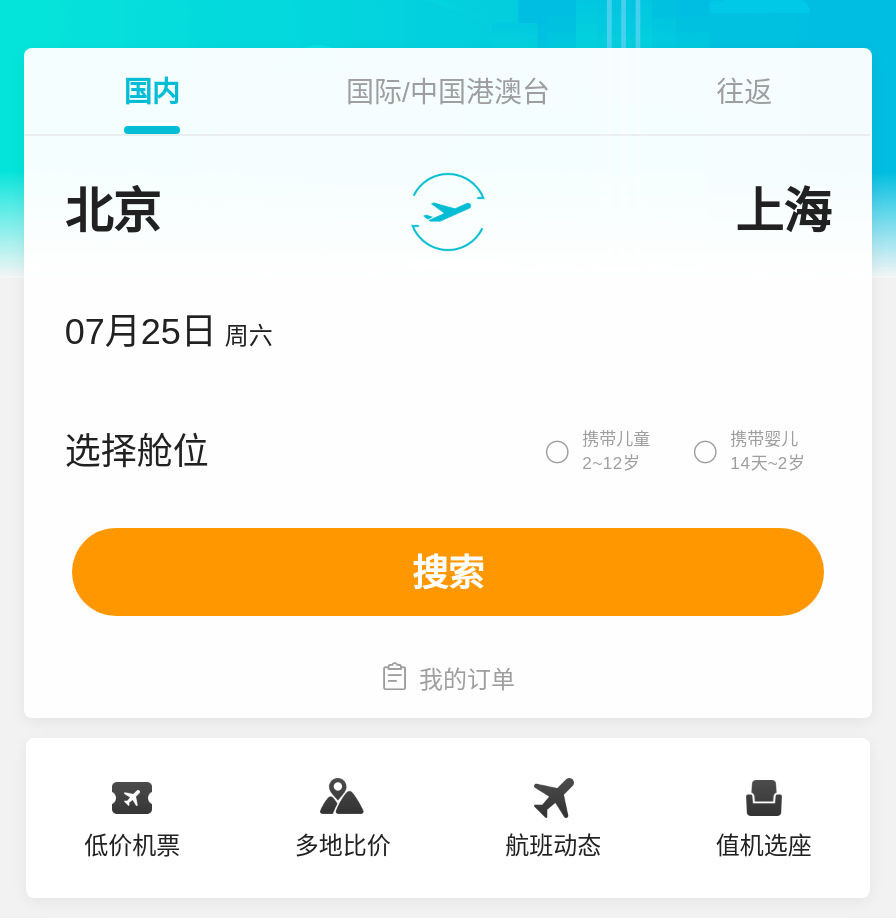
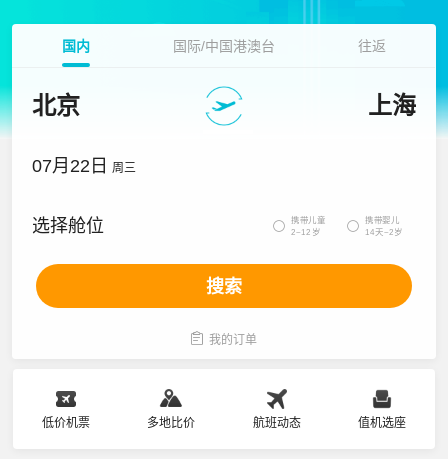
[65,312,273,352] 07月25日 周六 -> [32,156,136,176] 07月22日 周三

